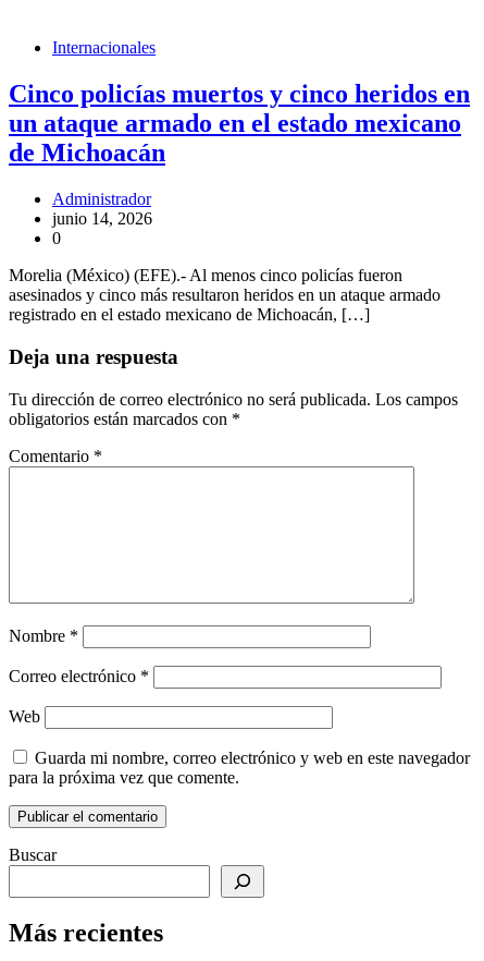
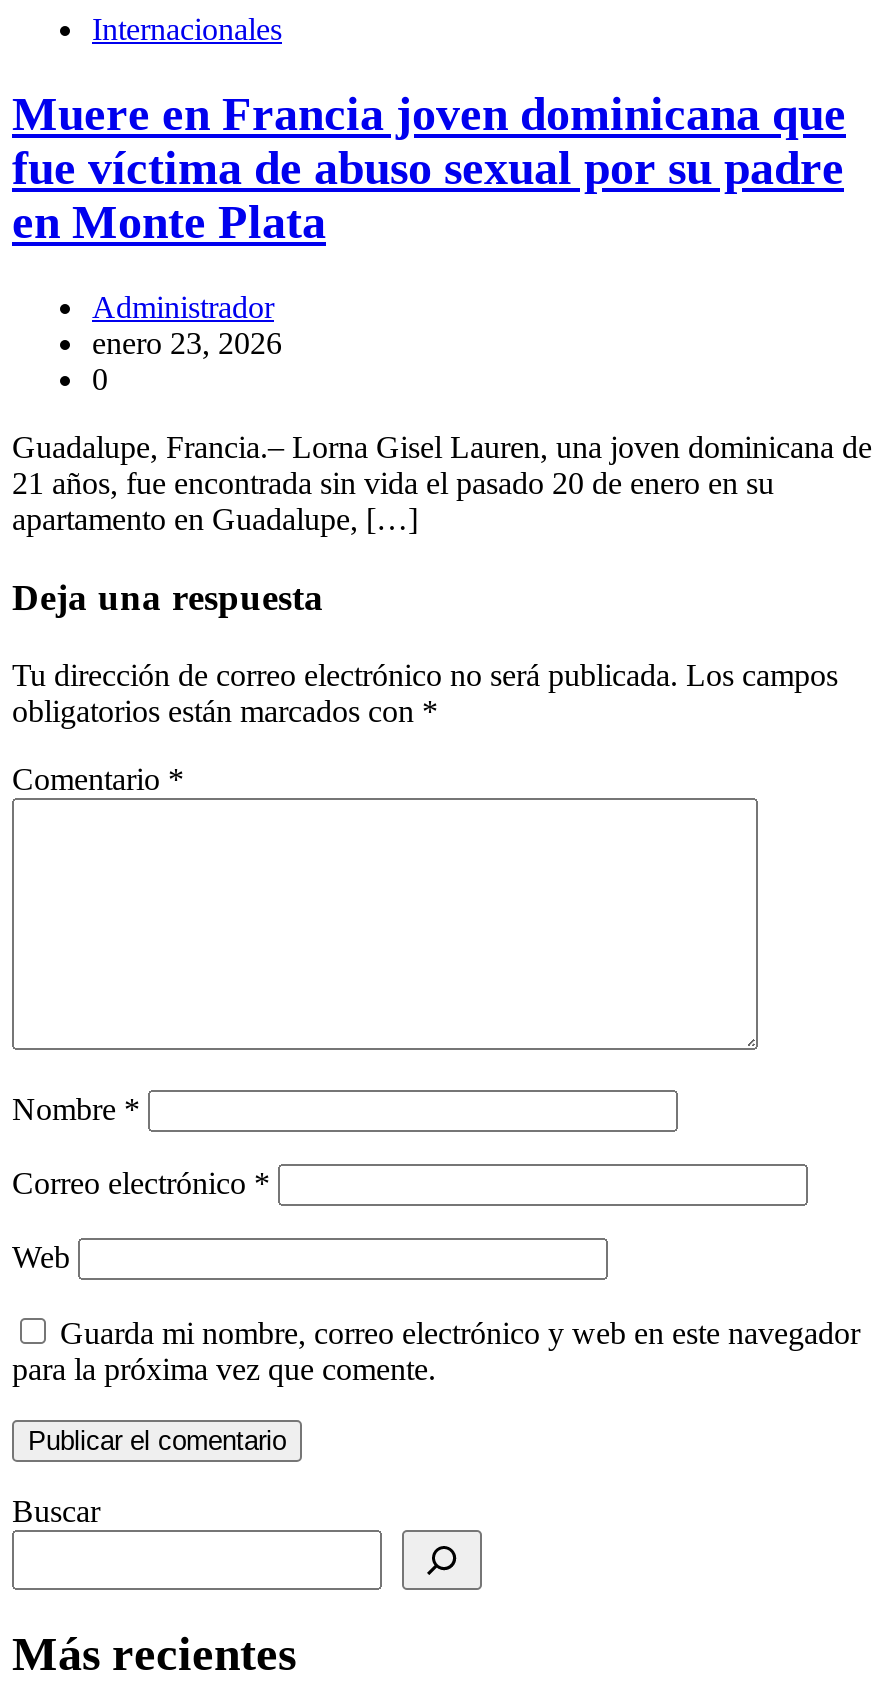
[9,80,470,167] Cinco policías muertos y cinco heridos en | un ataque armado en el estado mexicano | de Michoacán -> [12,88,846,248] Muere en Francia joven dominicana que | fue víctima de abuso sexual por su padre | en Monte Plata
[52,209,152,228] junio 14, 2026 -> [92,326,282,360] enero 23, 2026
[9,266,440,324] Morelia (México) (EFE).- Al menos cinco policías fueron | asesinados y cinco más resultaron heridos en un ataque armado | registrado en el estado mexicano de Michoacán, […] -> [12,430,872,536] Guadalupe, Francia.– Lorna Gisel Lauren, una joven dominicana de | 21 años, fue encontrada sin vida el pasado 20 de enero en su | apartamento en Guadalupe, […]

